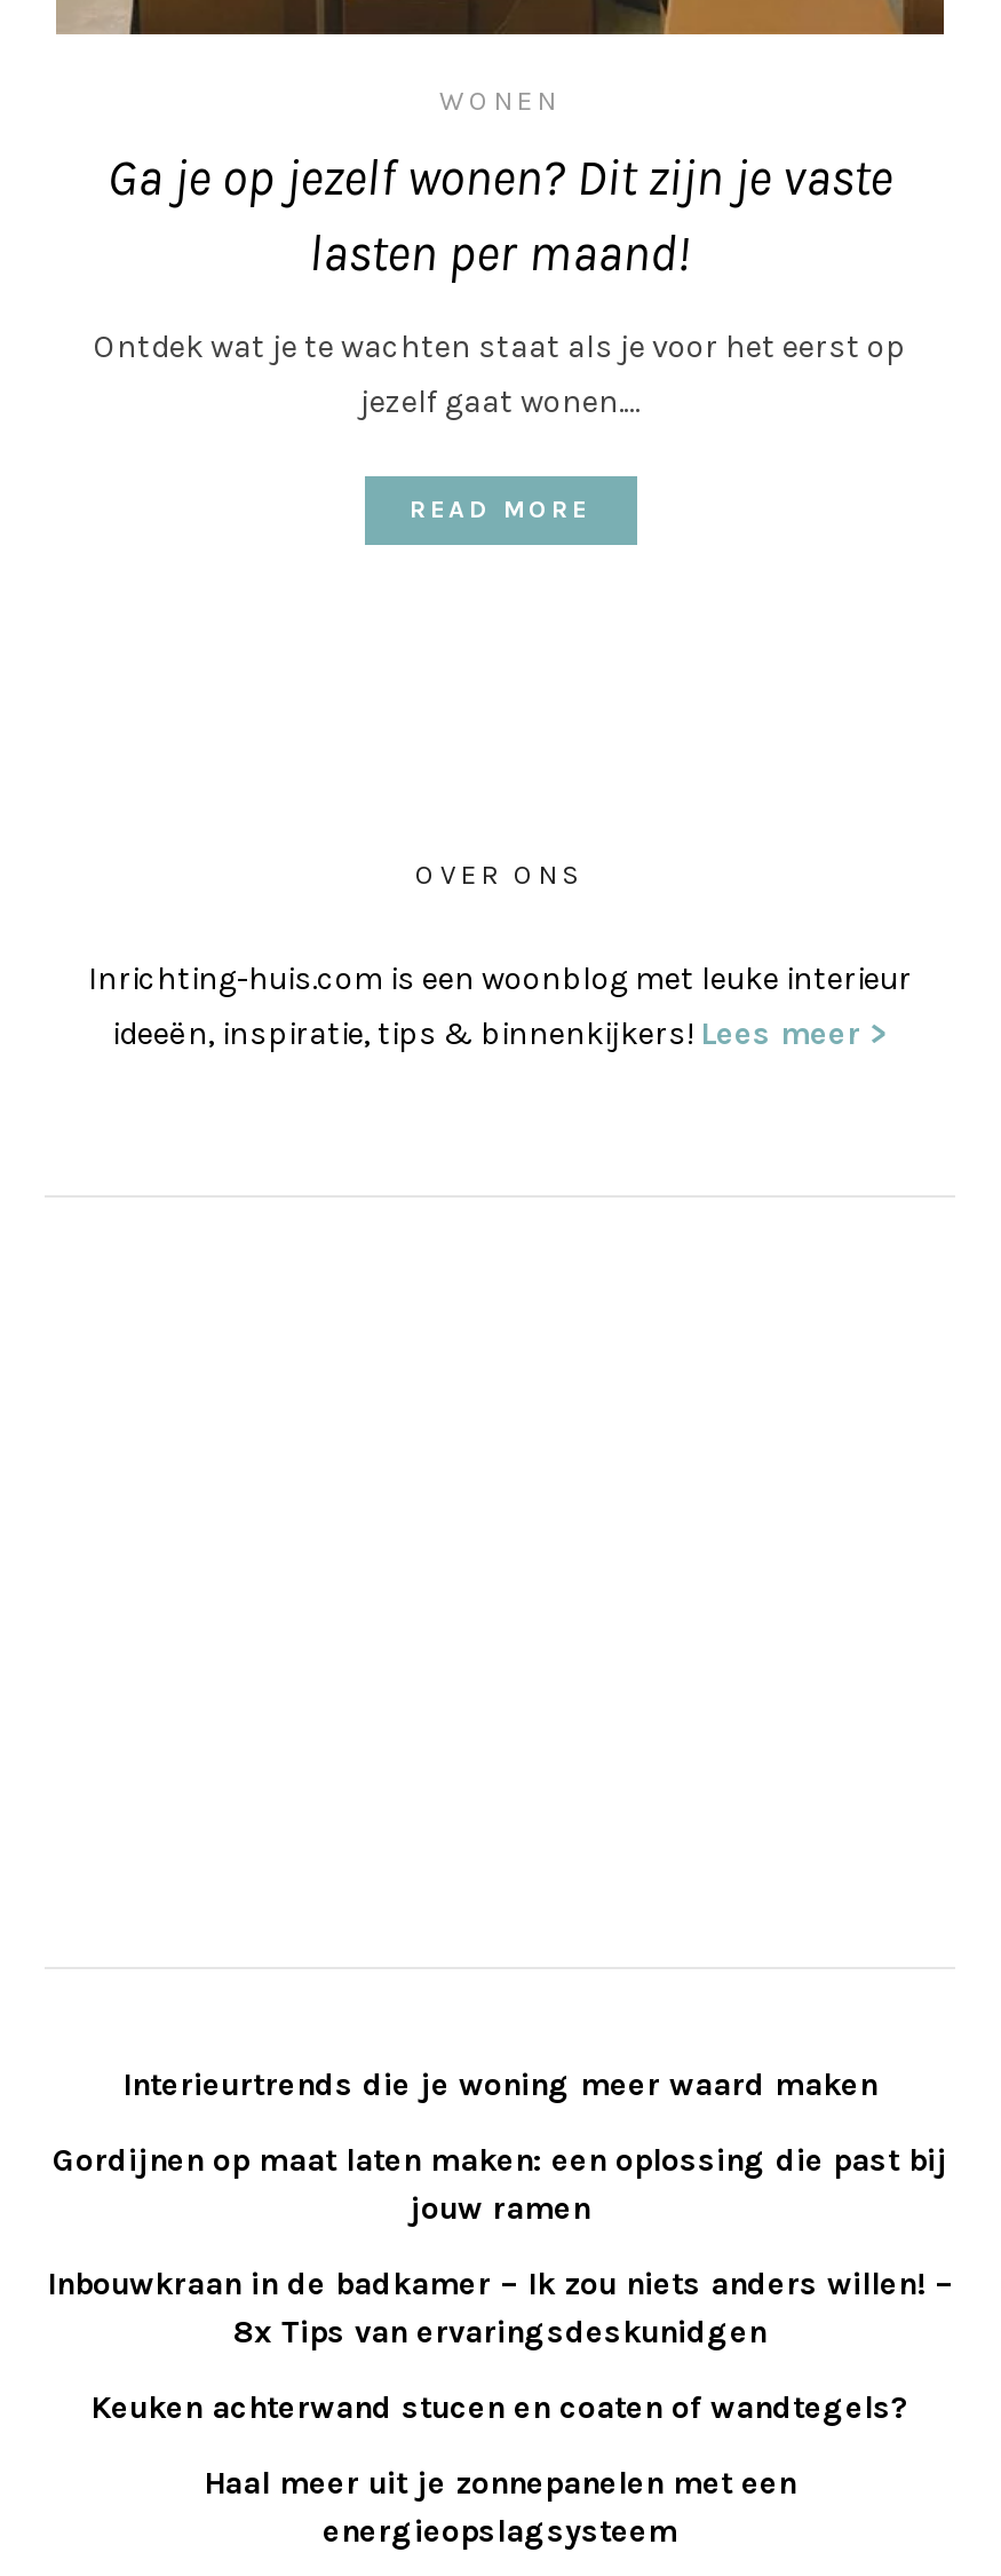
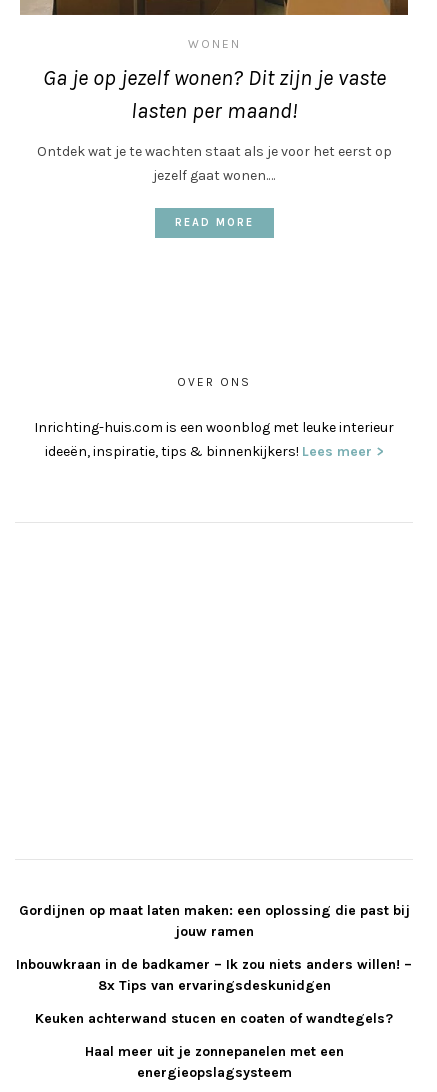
[122,2067,877,2105] Interieurtrends die je woning meer waard maken -> none

